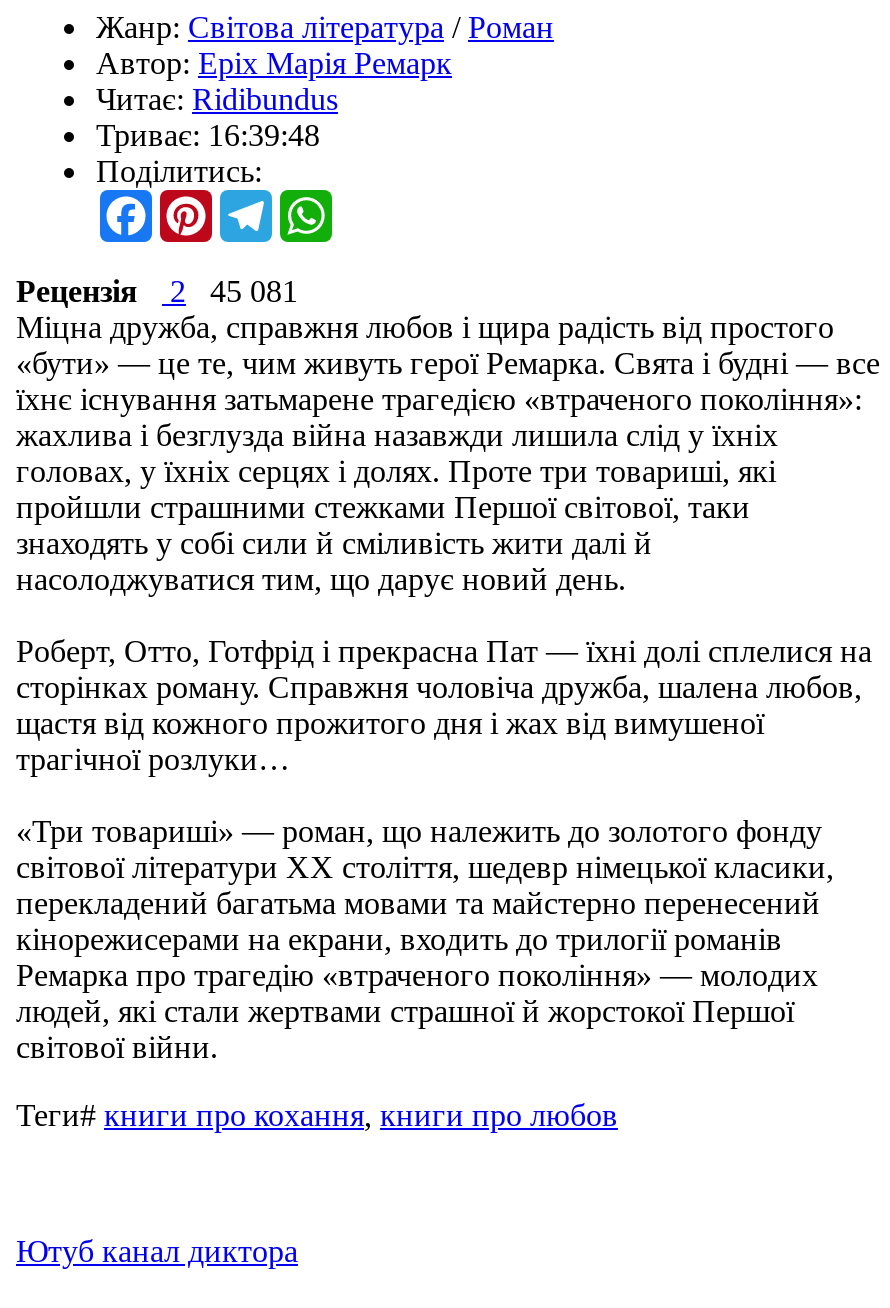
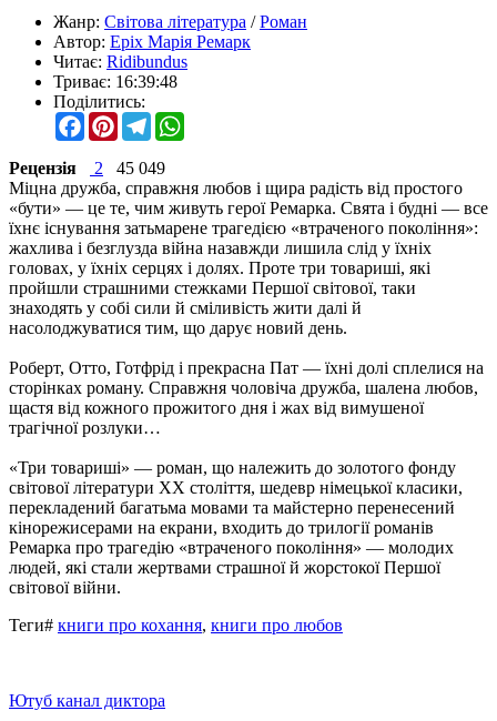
[16,274,298,308] Рецензія 2 45 081 -> [9,158,165,177] Рецензія 2 45 049

